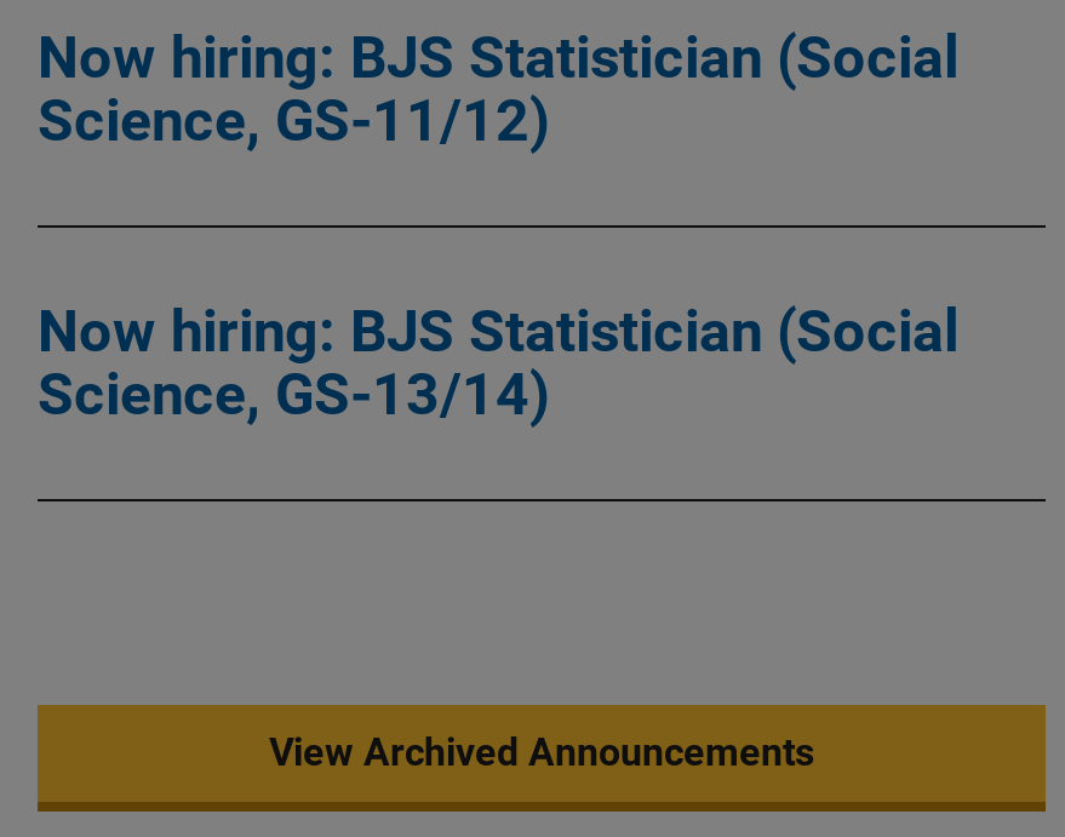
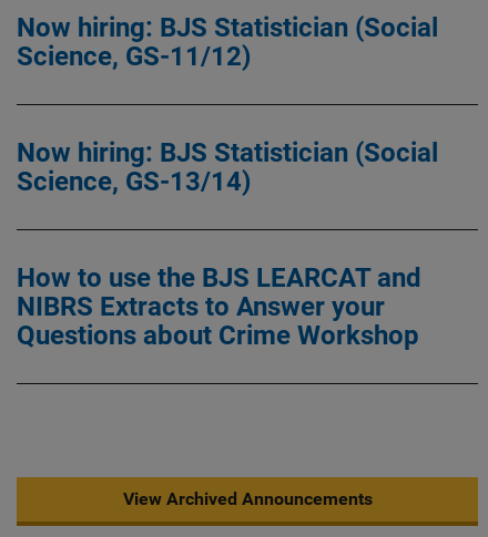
none -> [17,262,421,350] How to use the BJS LEARCAT and | NIBRS Extracts to Answer your | Questions about Crime Workshop

